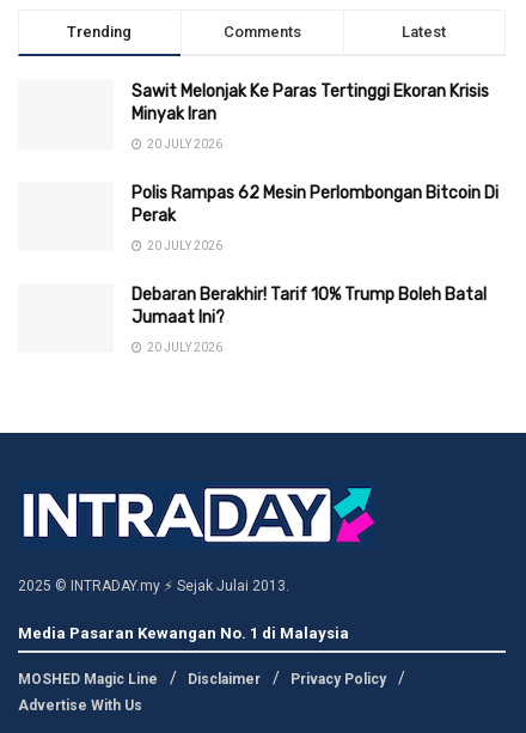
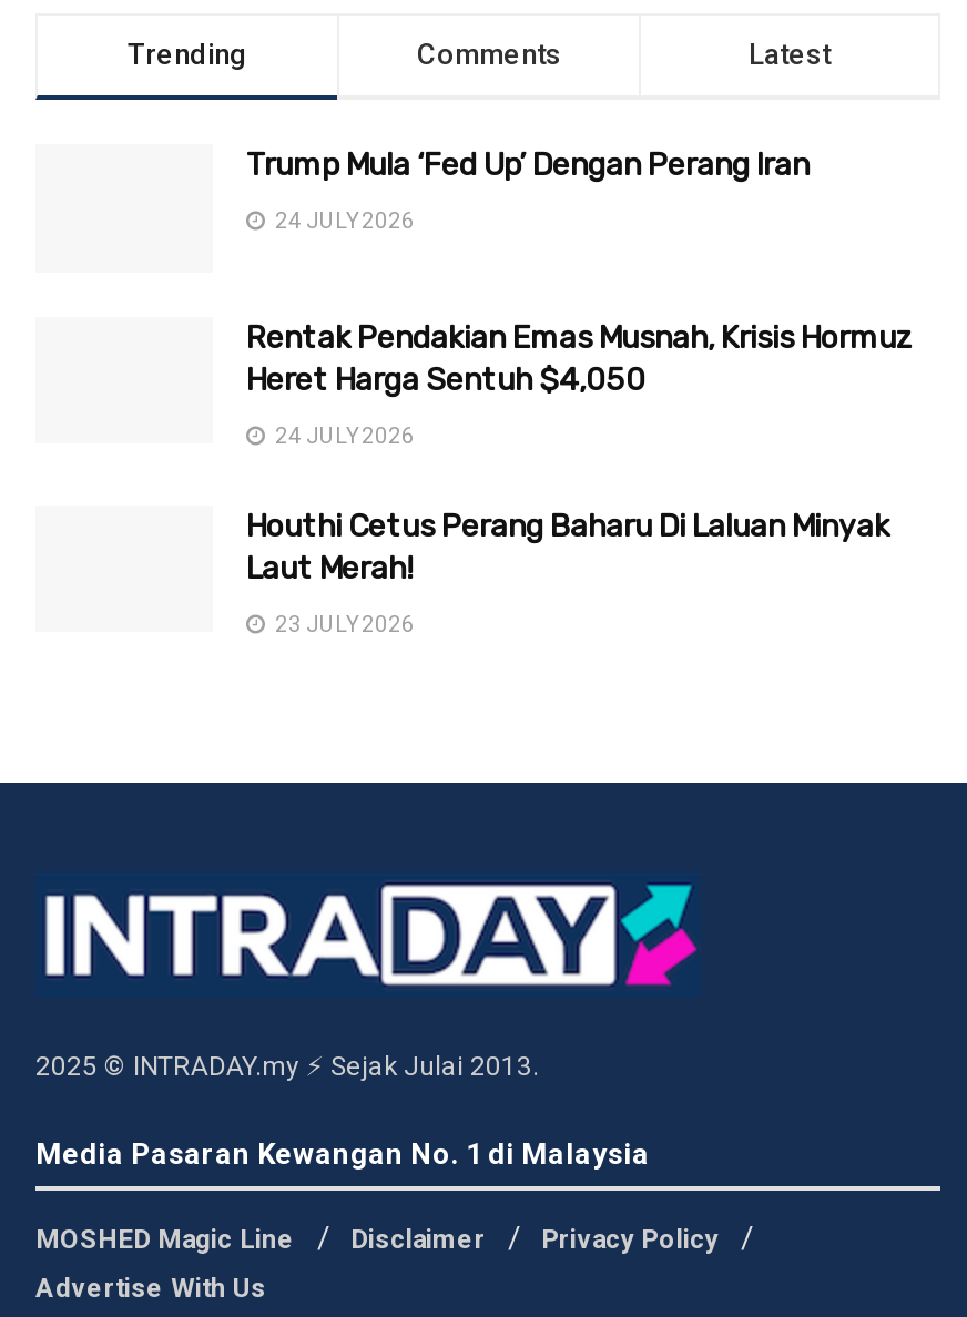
[131,82,489,125] Sawit Melonjak Ke Paras Tertinggi Ekoran Krisis | Minyak Iran -> [246,147,810,185] Trump Mula ‘Fed Up’ Dengan Perang Iran
[145,138,222,151] 20 JULY 2026 -> [271,209,415,234] 24 JULY 2026
[131,183,499,226] Polis Rampas 62 Mesin Perlombongan Bitcoin Di | Perak -> [246,318,914,398] Rentak Pendakian Emas Musnah, Krisis Hormuz | Heret Harga Sentuh $4,050
[145,240,222,253] 20 JULY 2026 -> [271,423,415,447] 24 JULY 2026
[131,285,487,328] Debaran Berakhir! Tarif 10% Trump Boleh Batal | Jumaat Ini? -> [246,507,889,587] Houthi Cetus Perang Baharu Di Laluan Minyak | Laut Merah!
[145,341,222,354] 20 JULY 2026 -> [271,611,415,635] 23 JULY 2026

